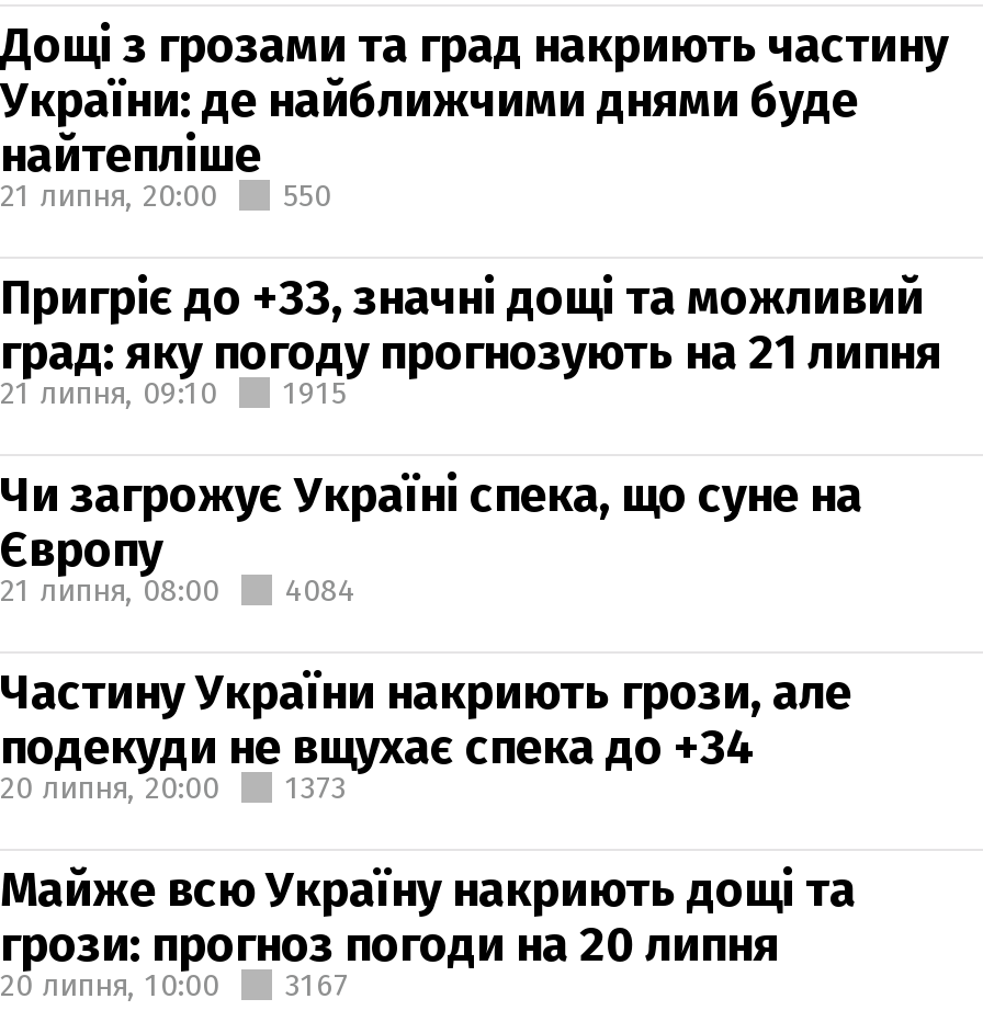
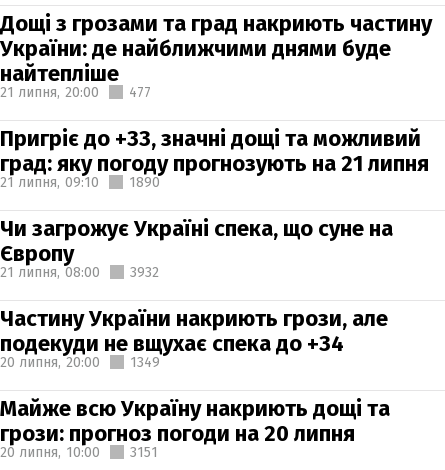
[0,177,331,214] 21 липня, 20:00 550 -> [0,83,151,100] 21 липня, 20:00 477
[283,374,347,411] 1915 -> [129,173,160,190] 1890
[0,571,355,609] 21 липня, 08:00 4084 -> [0,263,159,280] 21 липня, 08:00 3932
[0,769,347,806] 20 липня, 20:00 1373 -> [0,353,160,370] 20 липня, 20:00 1349
[0,966,349,1003] 20 липня, 10:00 3167 -> [0,443,158,460] 20 липня, 10:00 3151

